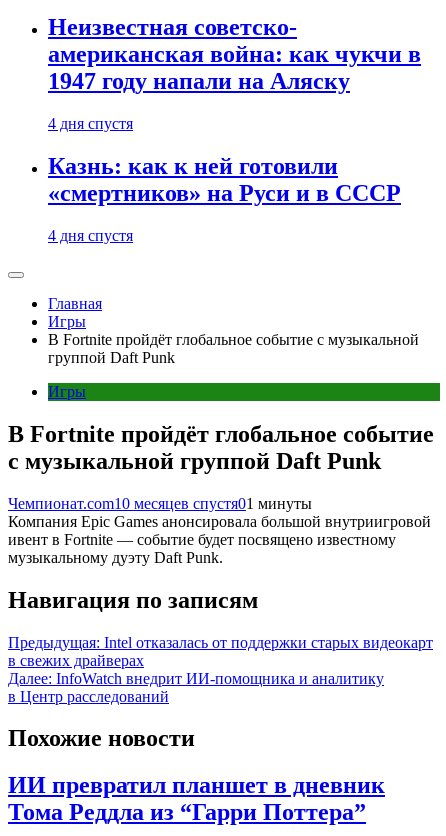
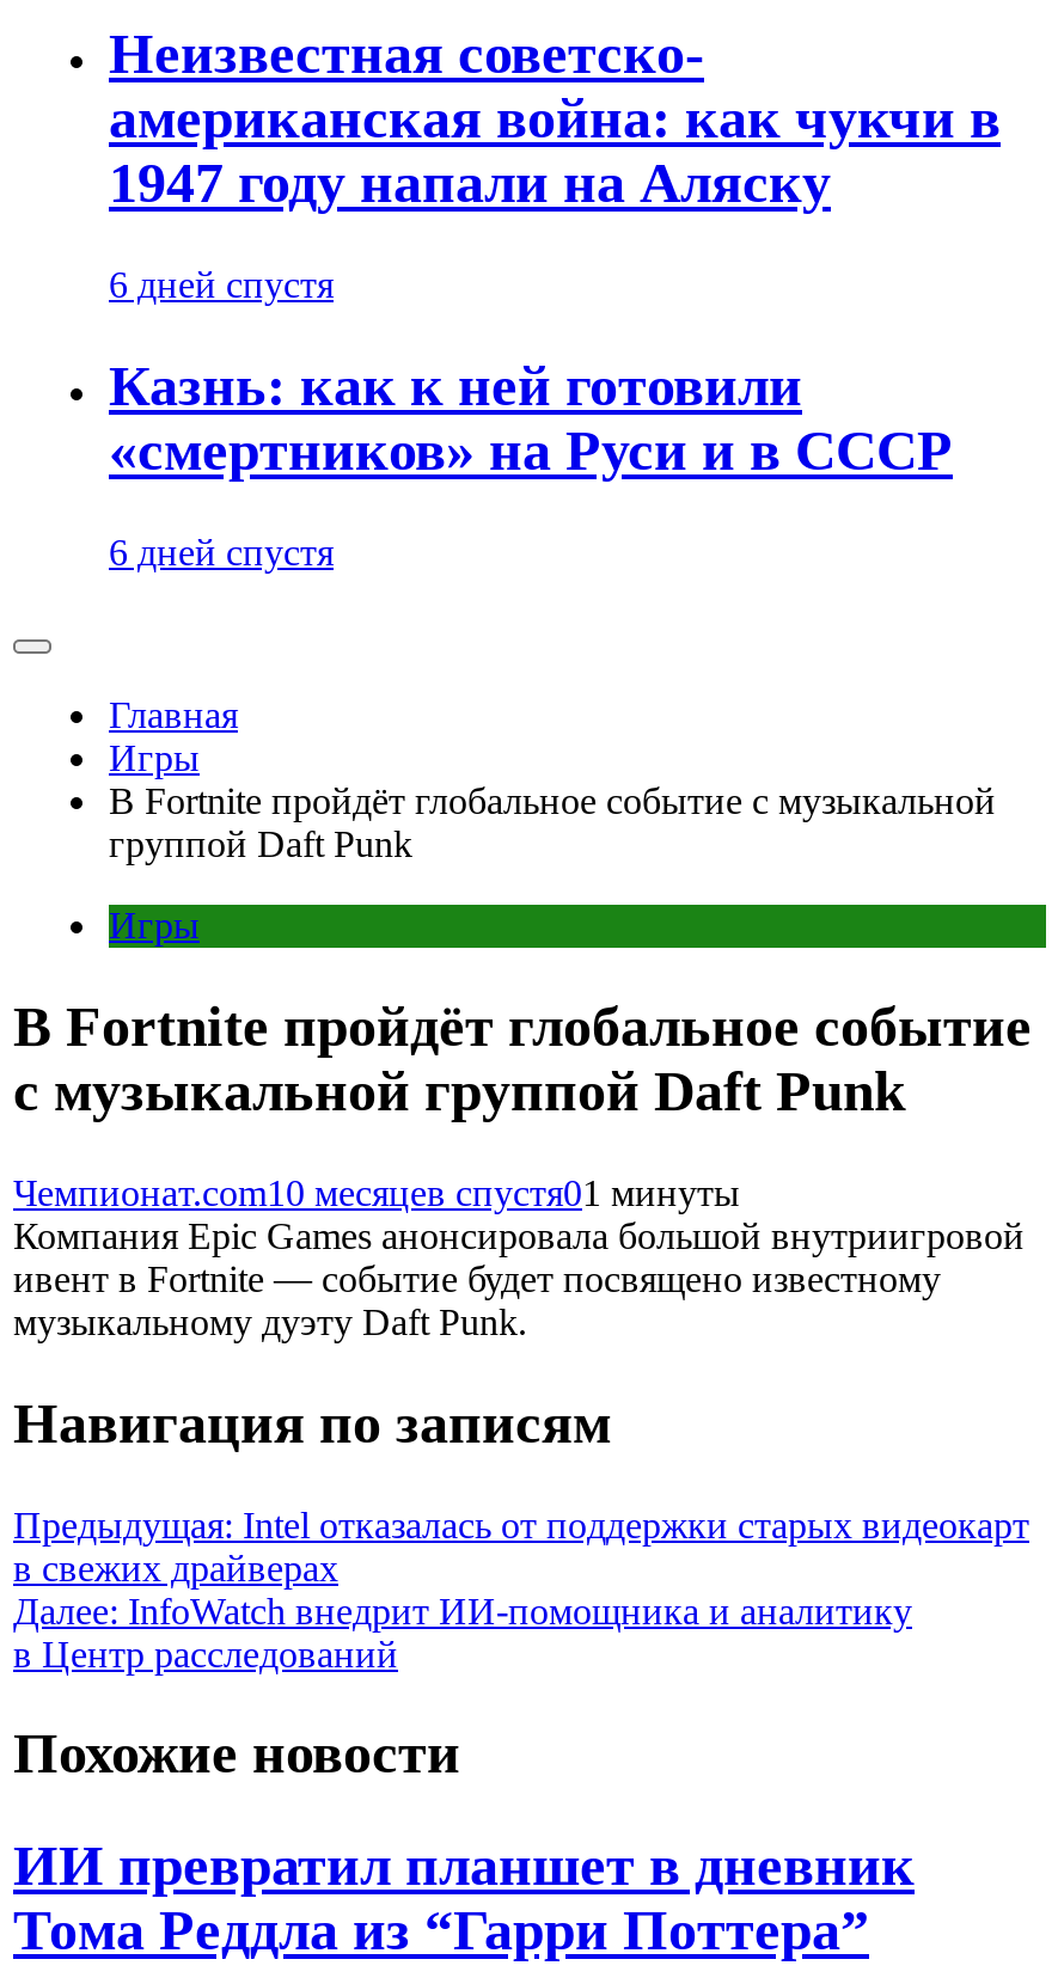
[48,115,133,132] 4 дня спустя -> [109,264,334,305] 6 дней спустя
[48,227,133,244] 4 дня спустя -> [109,532,334,572] 6 дней спустя

